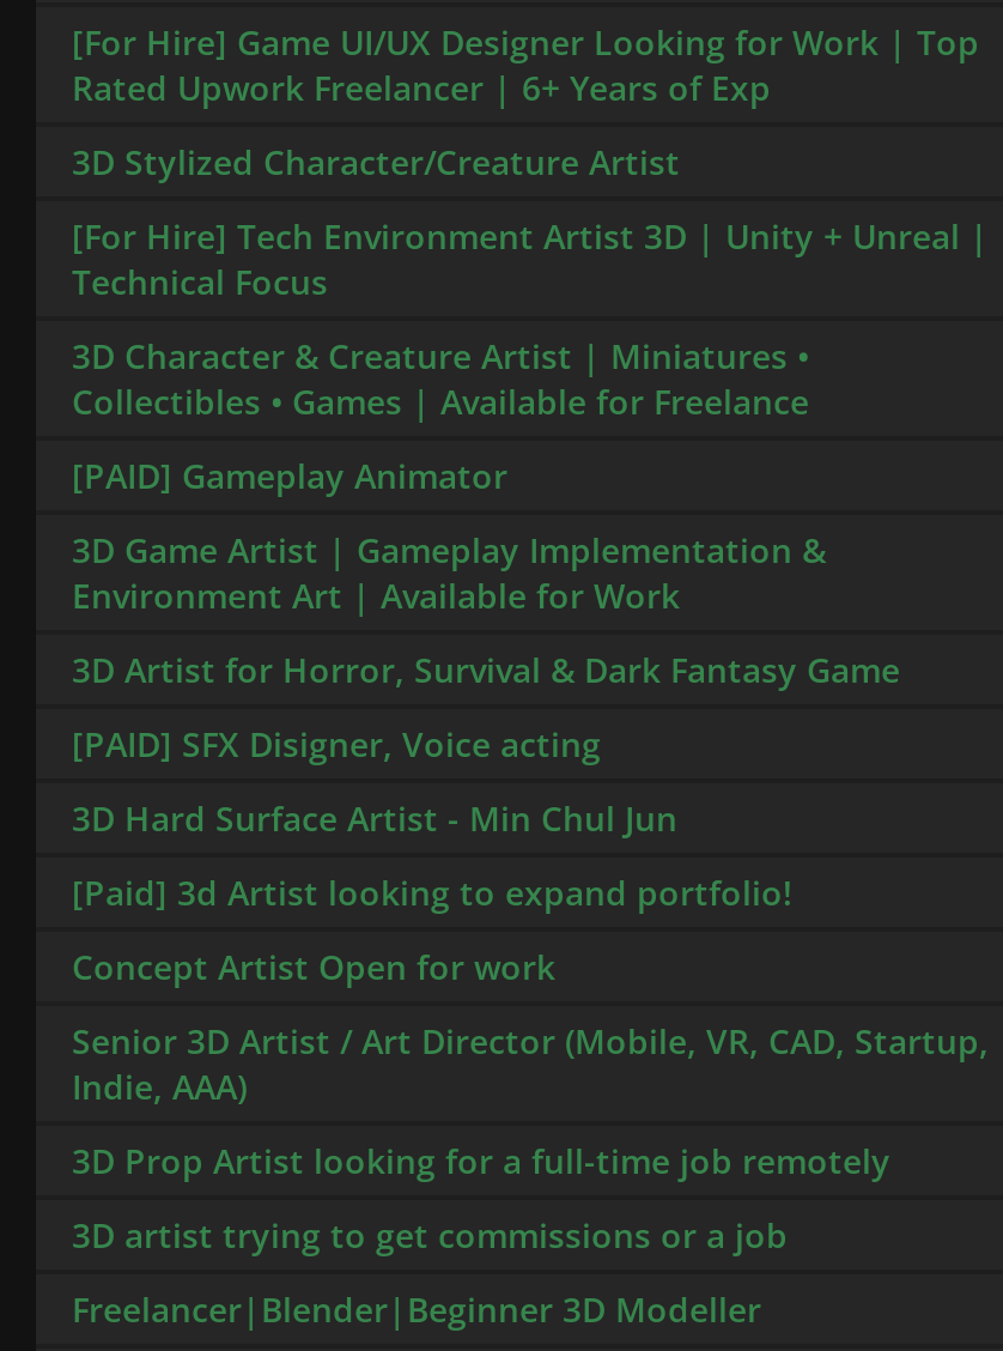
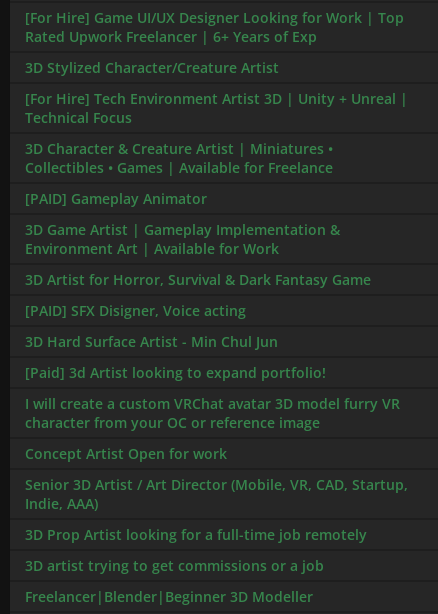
none -> [25,394,400,432] I will create a custom VRChat avatar 3D model furry VR | character from your OC or reference image

